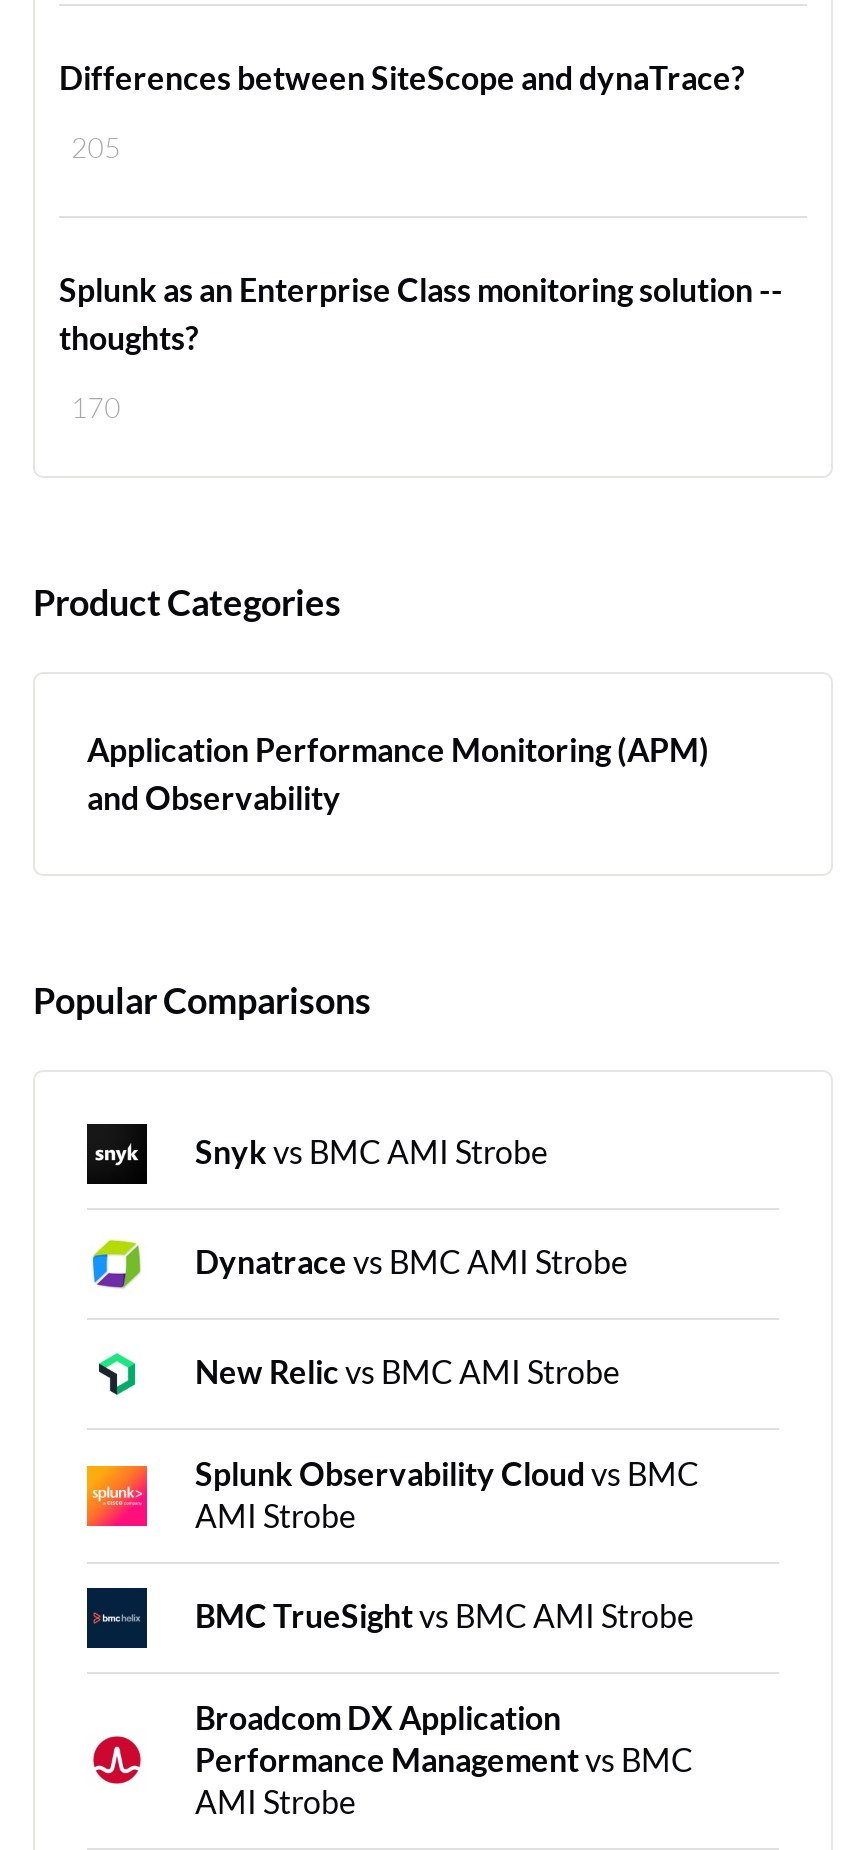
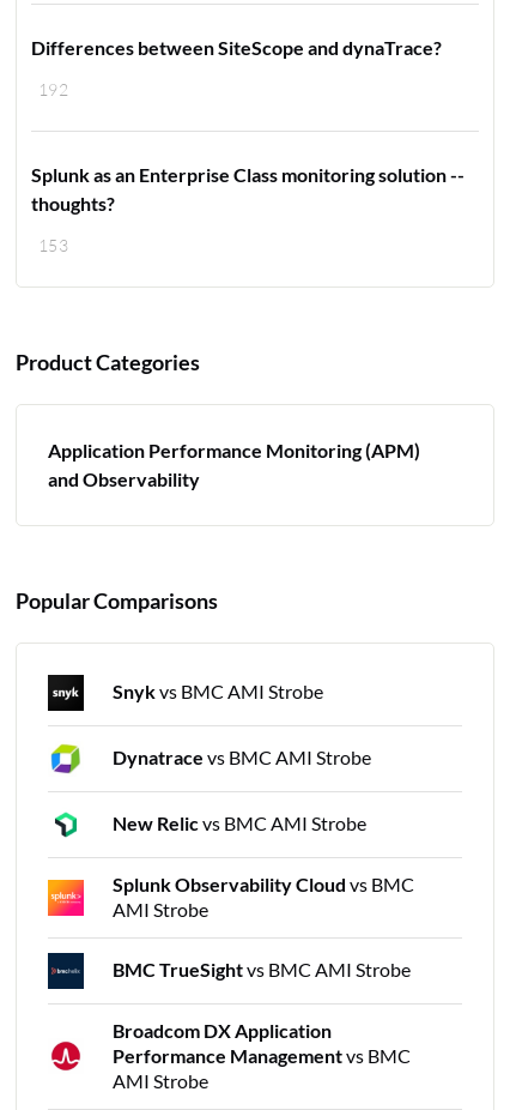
[71,129,121,163] 205 -> [38,79,68,99] 192
[71,389,121,423] 170 -> [38,235,68,255] 153

